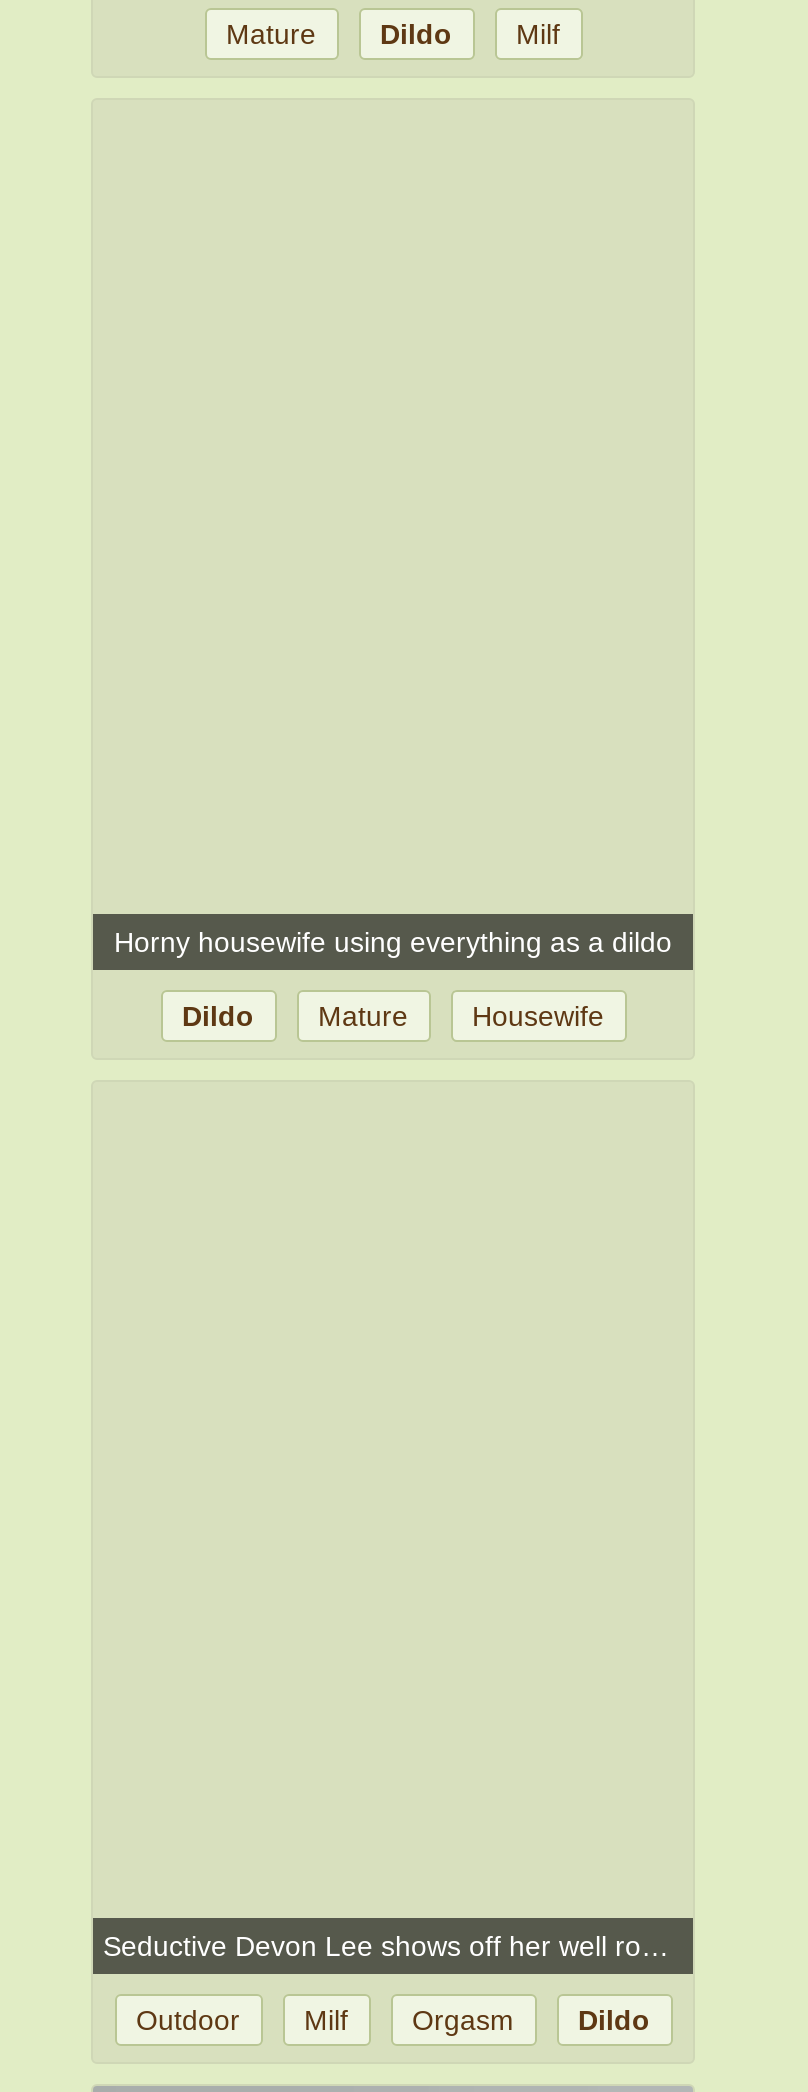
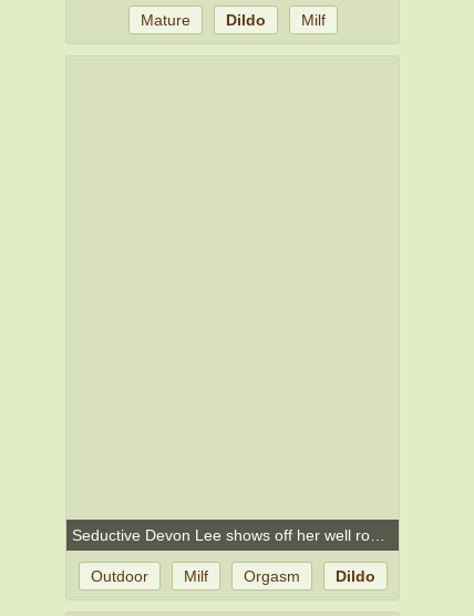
[114,926,672,1032] Horny housewife using everything as a dildo | Dildo | Mature | Housewife -> none

